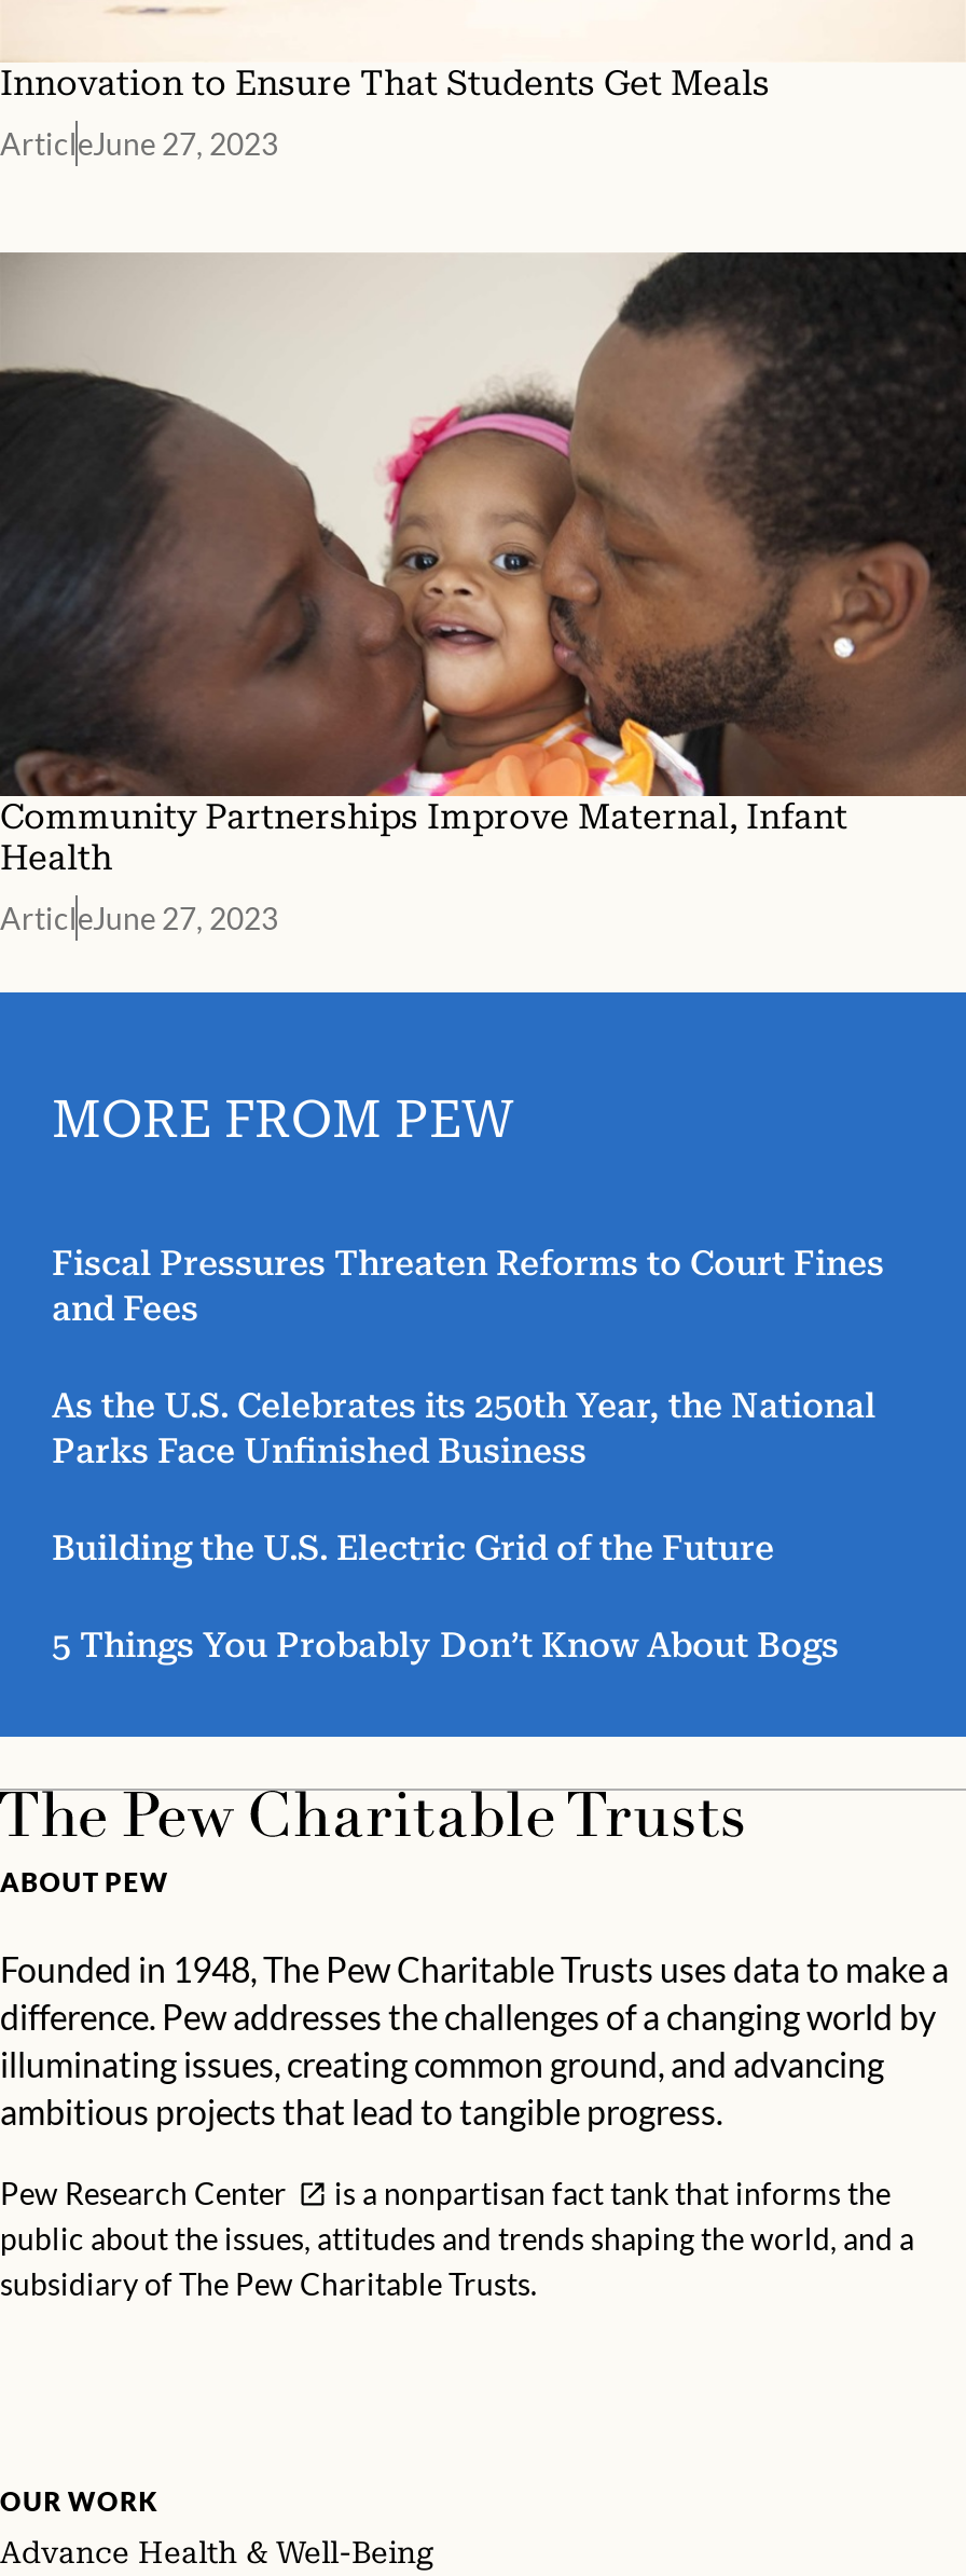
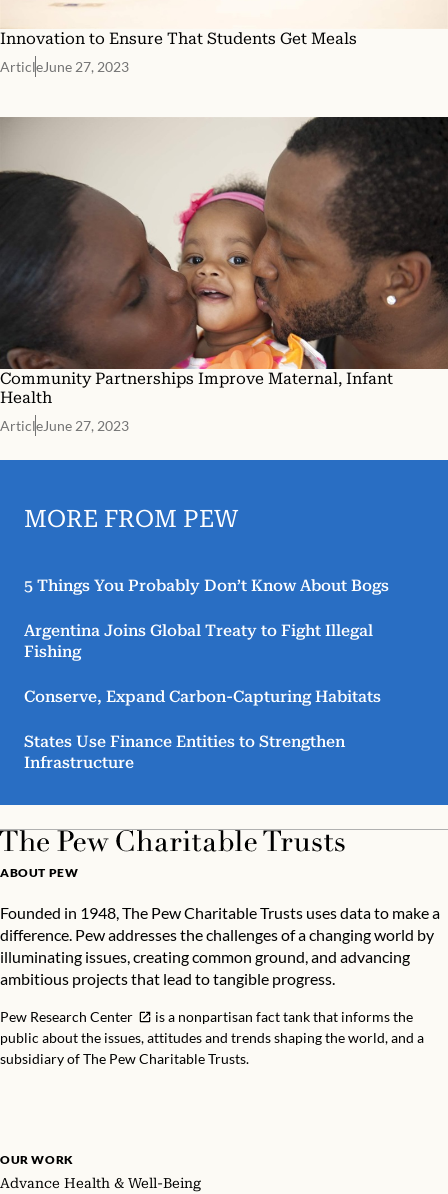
[52,1243,884,1569] Fiscal Pressures Threaten Reforms to Court Fines | and Fees | As the U.S. Celebrates its 250th Year, the National | Parks Face Unfinished Business | Building the U.S. Electric Grid of the Future -> none
moved [52,1625,839,1666] -> [24,576,389,595]: 5 Things You Probably Don’t Know About Bogs
none -> [24,621,381,772] Argentina Joins Global Treaty to Fight Illegal | Fishing | Conserve, Expand Carbon-Capturing Habitats | States Use Finance Entities to Strengthen | Infrastructure

